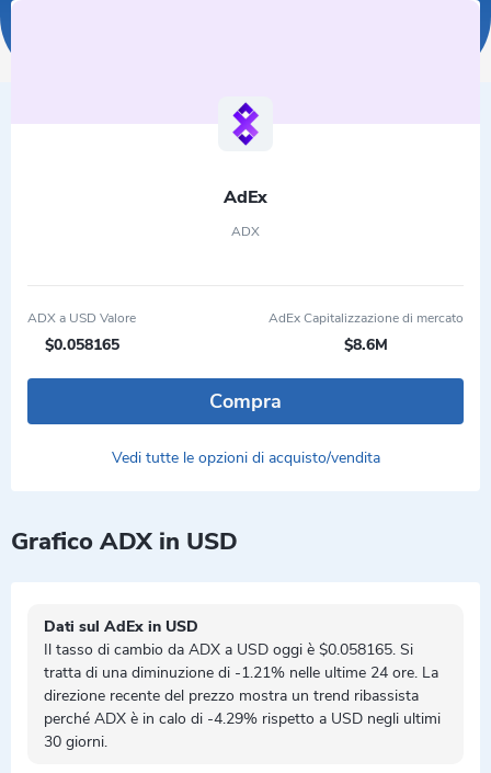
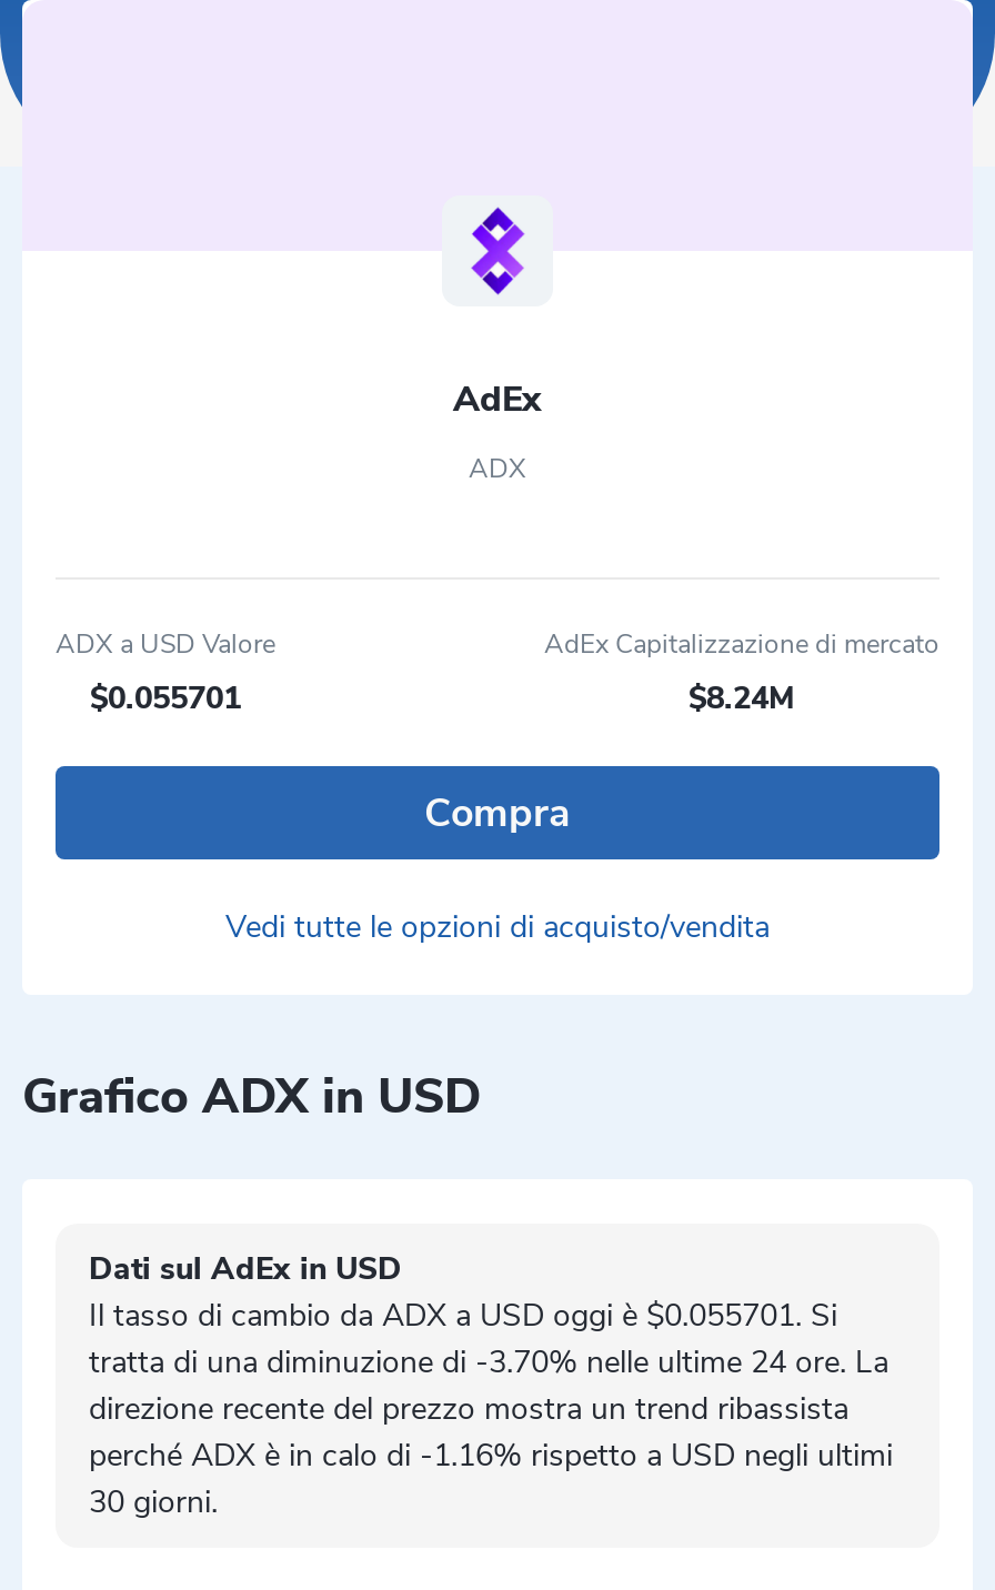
[44,334,119,355] $0.058165 -> [90,677,241,719] $0.055701
[344,334,388,355] $8.6M -> [689,677,795,719] $8.24M
[44,639,413,660] Il tasso di cambio da ADX a USD oggi è $0.058165. Si -> [89,1295,837,1337] Il tasso di cambio da ADX a USD oggi è $0.055701. Si
[44,662,438,683] tratta di una diminuzione di -1.21% nelle ultime 24 ore. La -> [89,1341,888,1383] tratta di una diminuzione di -3.70% nelle ultime 24 ore. La
[44,708,441,729] perché ADX è in calo di -4.29% rispetto a USD negli ultimi -> [89,1435,893,1477] perché ADX è in calo di -1.16% rispetto a USD negli ultimi

